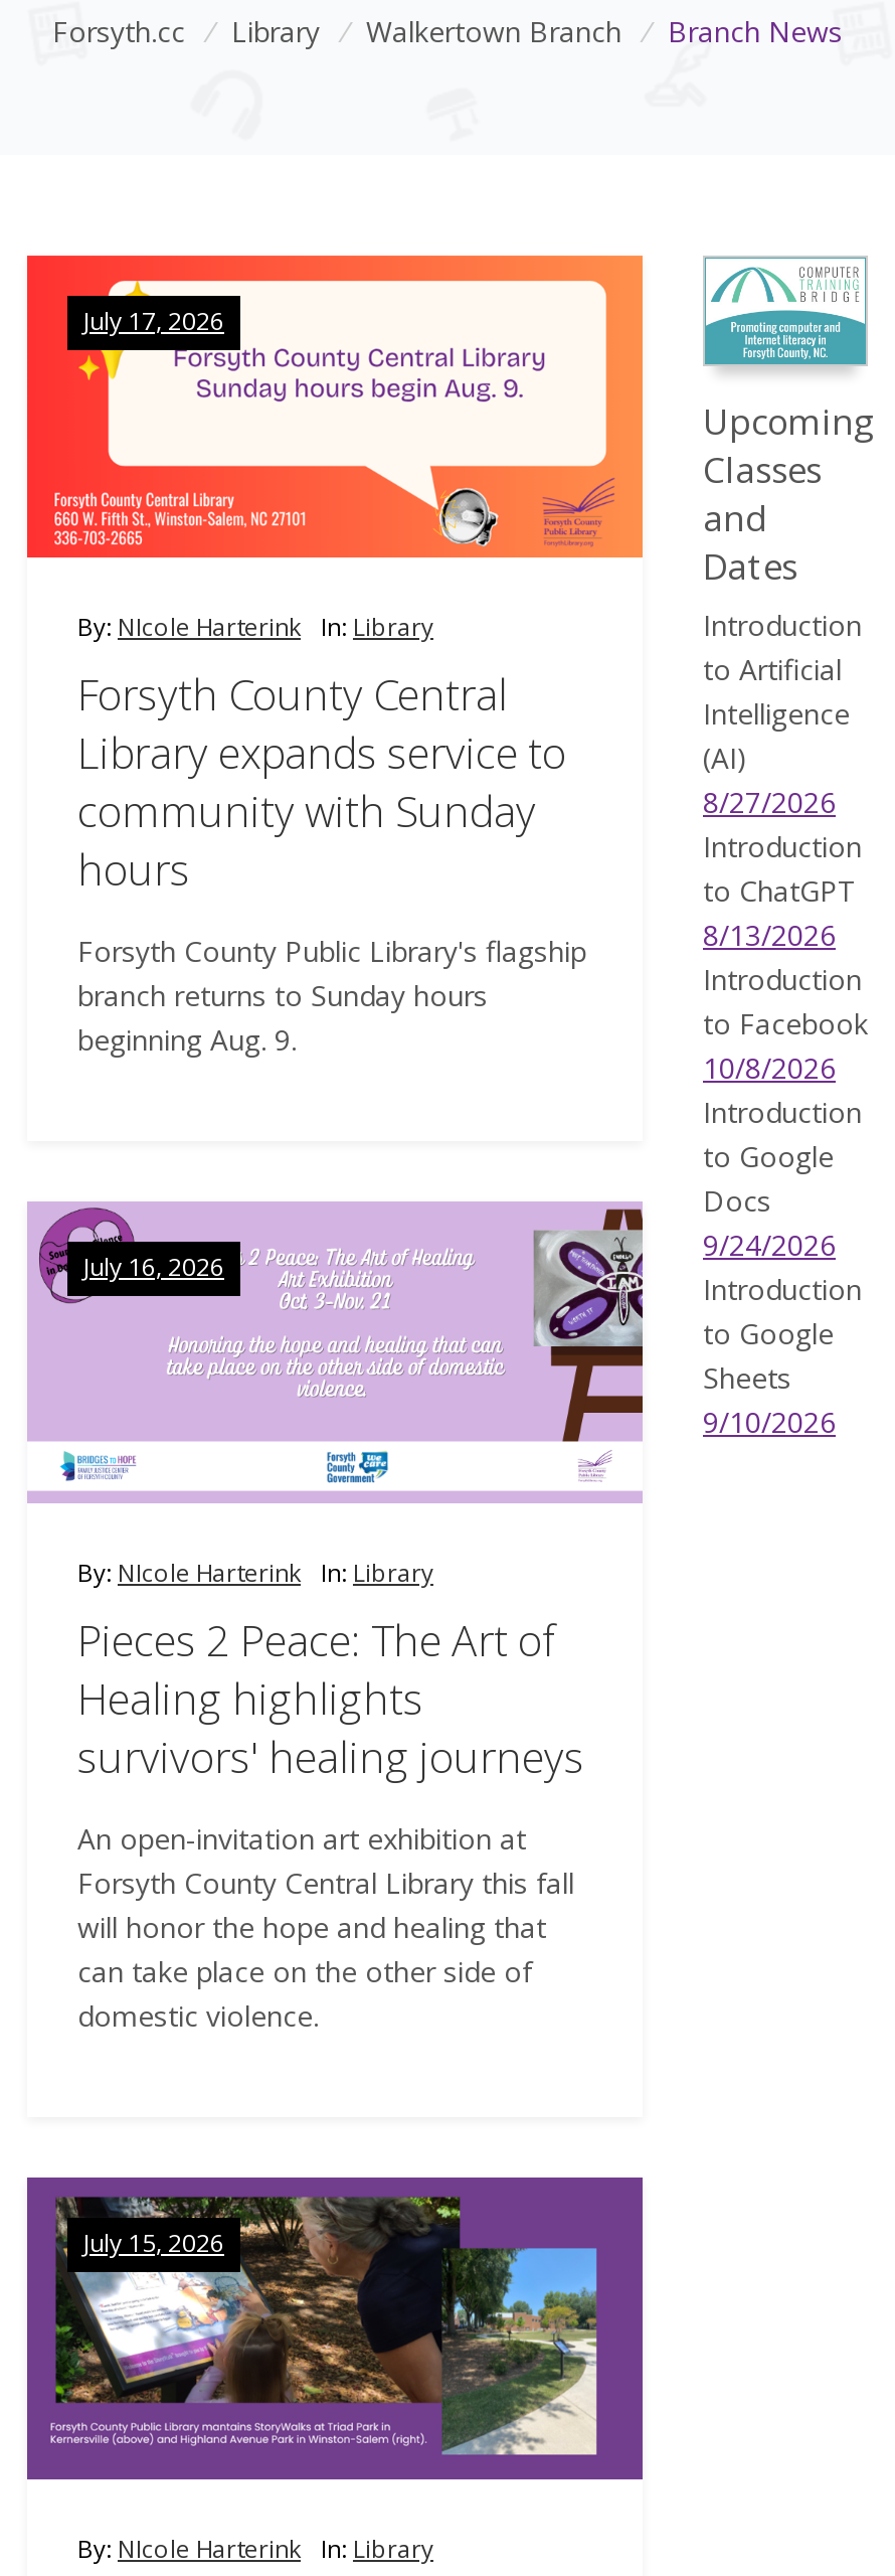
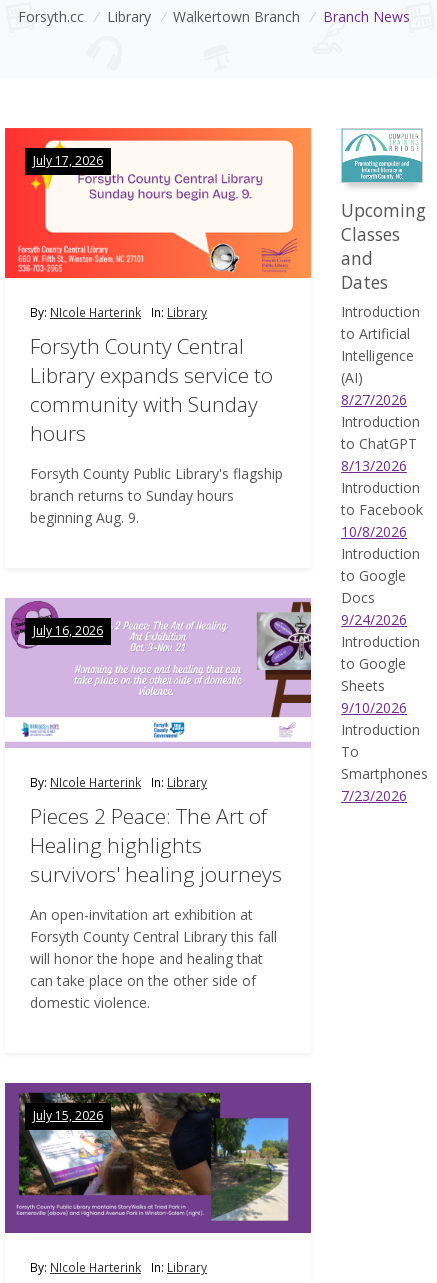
none -> [341,720,428,805] Introduction | To | Smartphones | 7/23/2026

